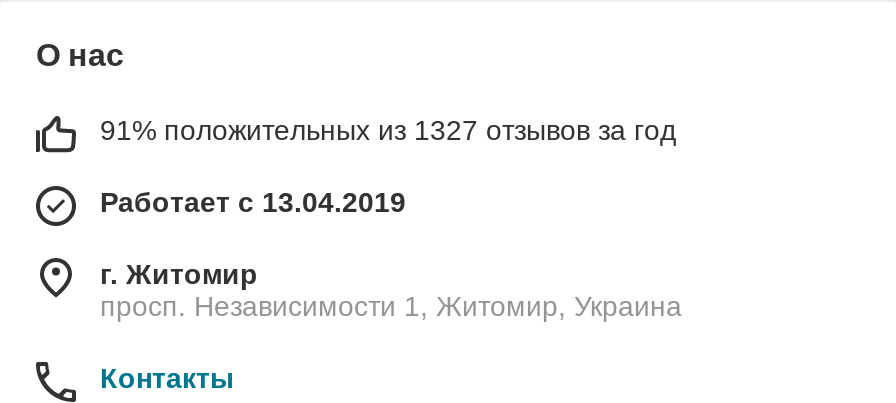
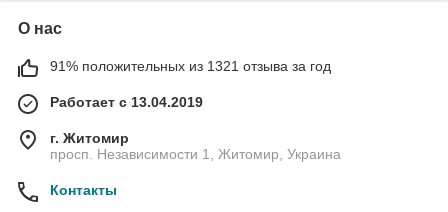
[100,115,676,147] 91% положительных из 1327 отзывов за год -> [50,58,331,74] 91% положительных из 1321 отзыва за год

